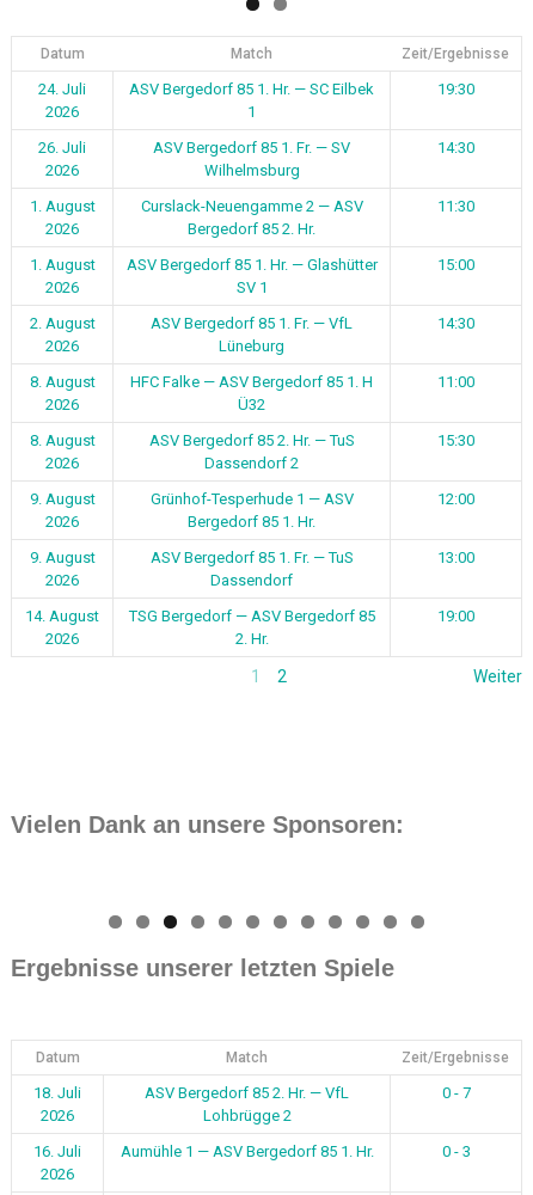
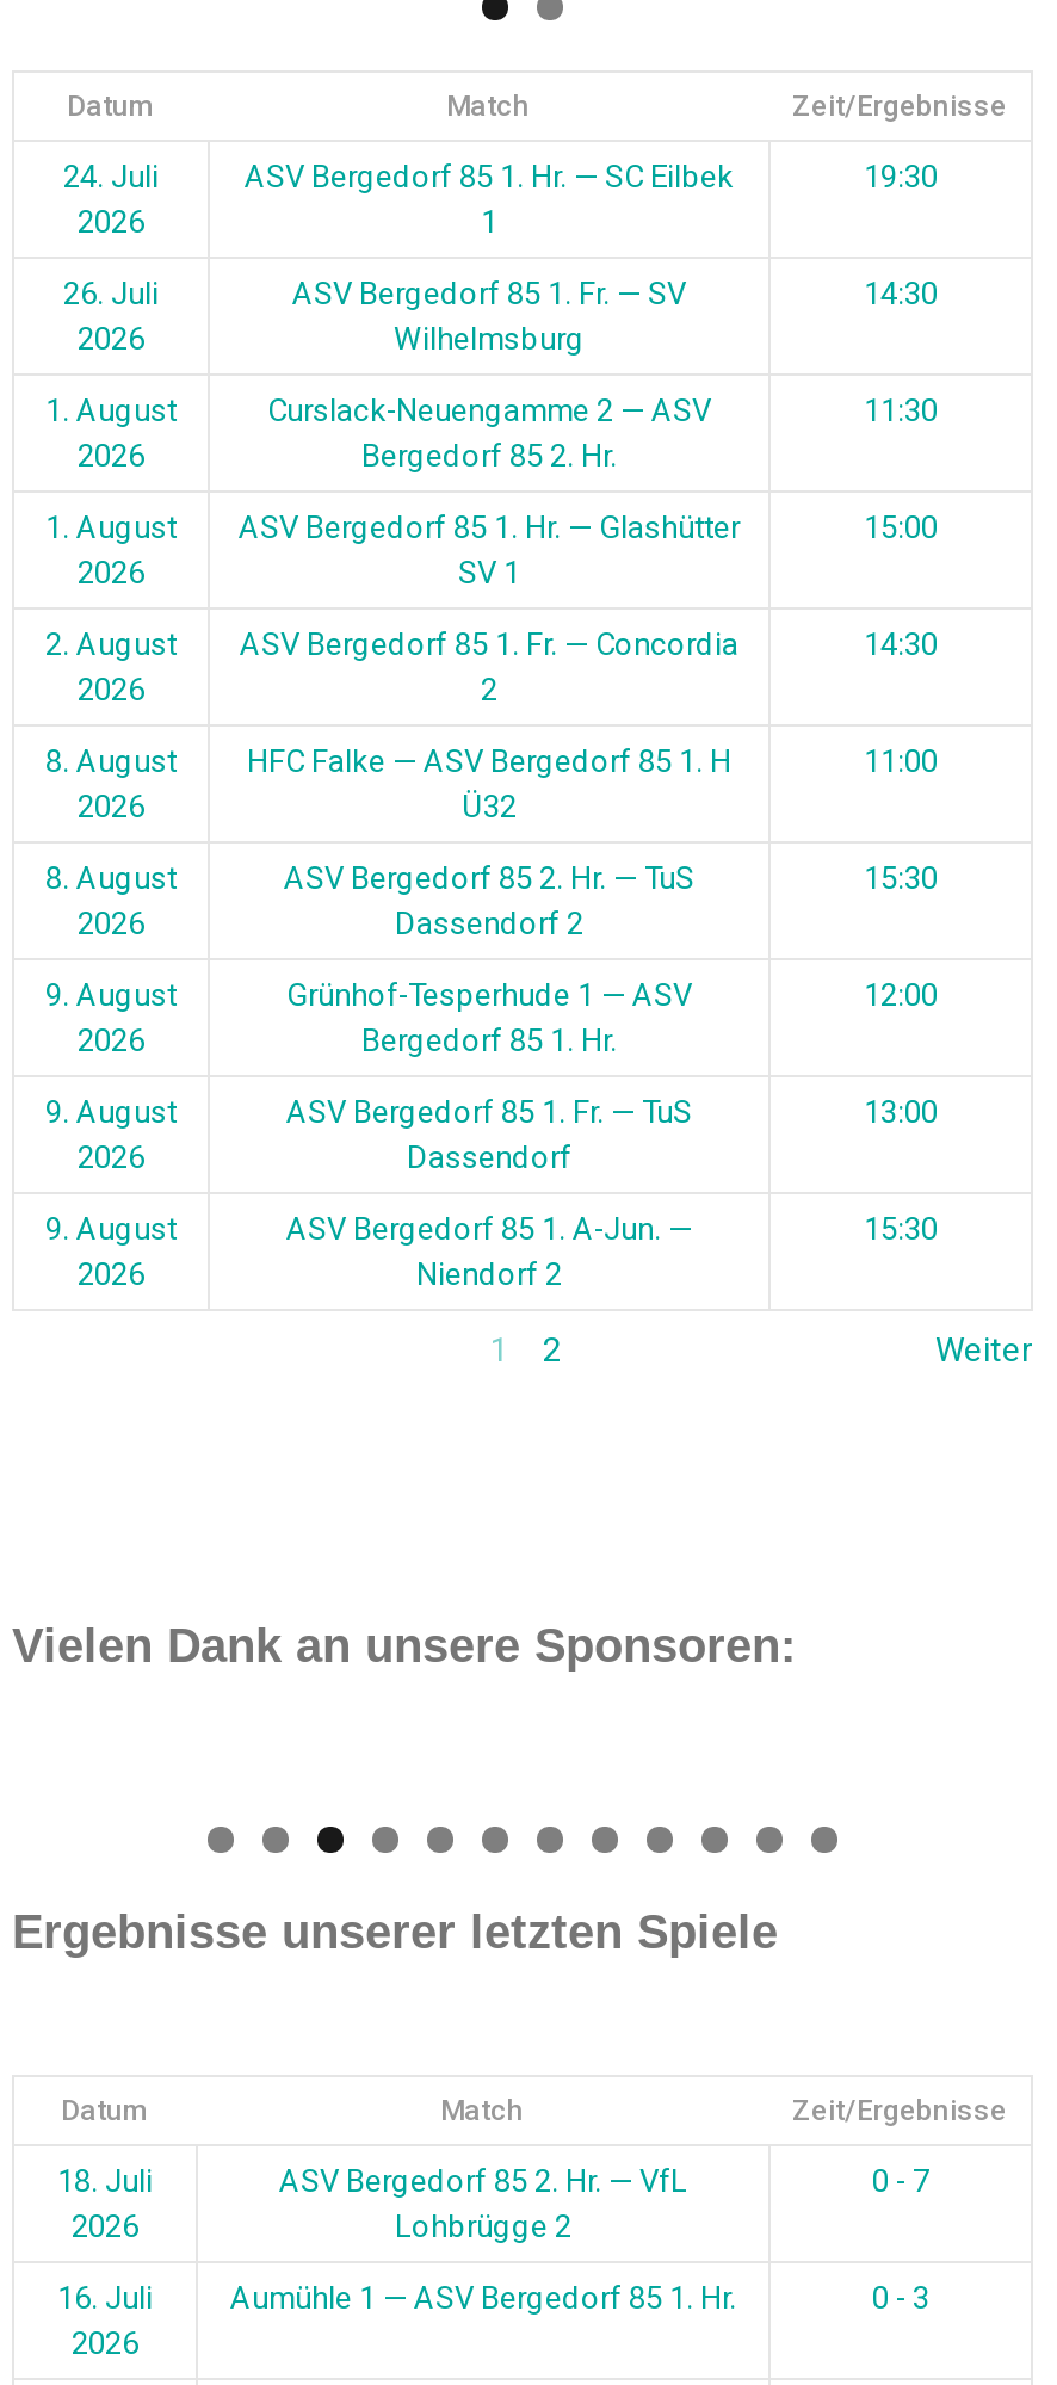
[151,314,353,355] ASV Bergedorf 85 1. Fr. — VfL | Lüneburg -> [240,627,738,708] ASV Bergedorf 85 1. Fr. — Concordia | 2
[25,607,99,625] 14. August -> [45,1211,177,1247] 9. August
[128,607,375,647] TSG Bergedorf — ASV Bergedorf 85 | 2. Hr. -> [286,1211,692,1293] ASV Bergedorf 85 1. A-Jun. — | Niendorf 2
[437,607,474,625] 19:00 -> [864,1211,938,1247] 15:30

